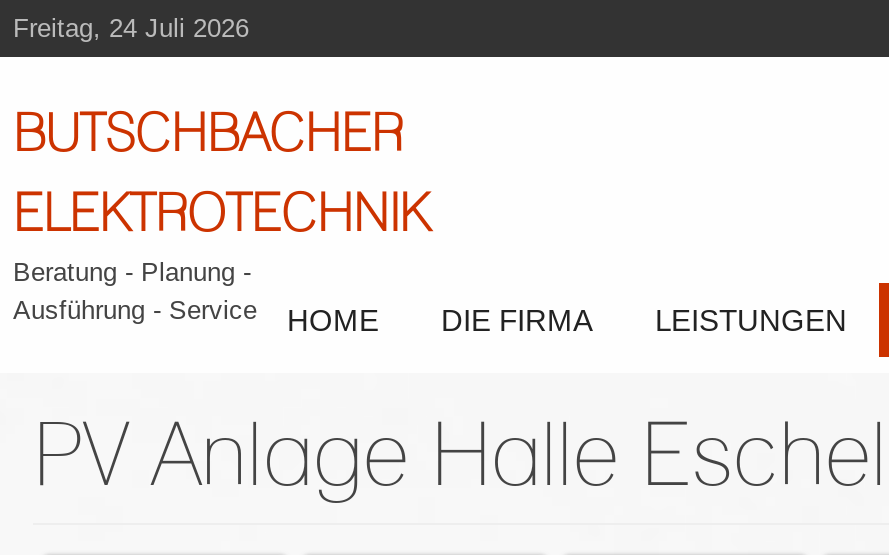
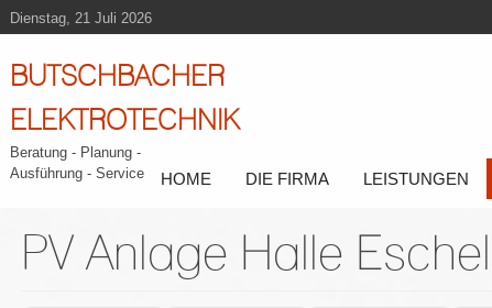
[13,13,249,43] Freitag, 24 Juli 2026 -> [10,10,152,26] Dienstag, 21 Juli 2026

